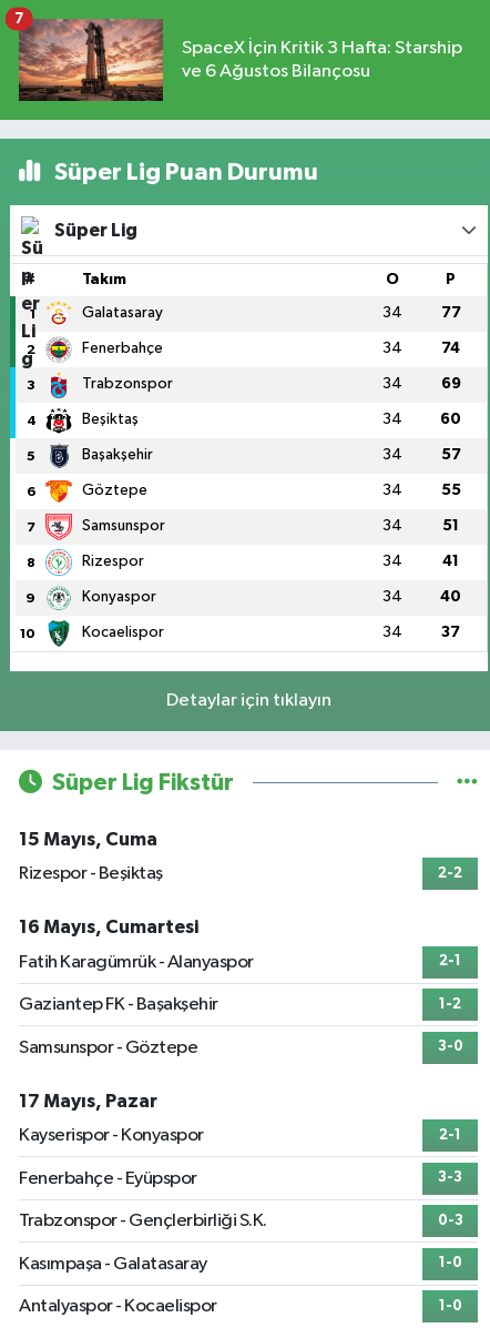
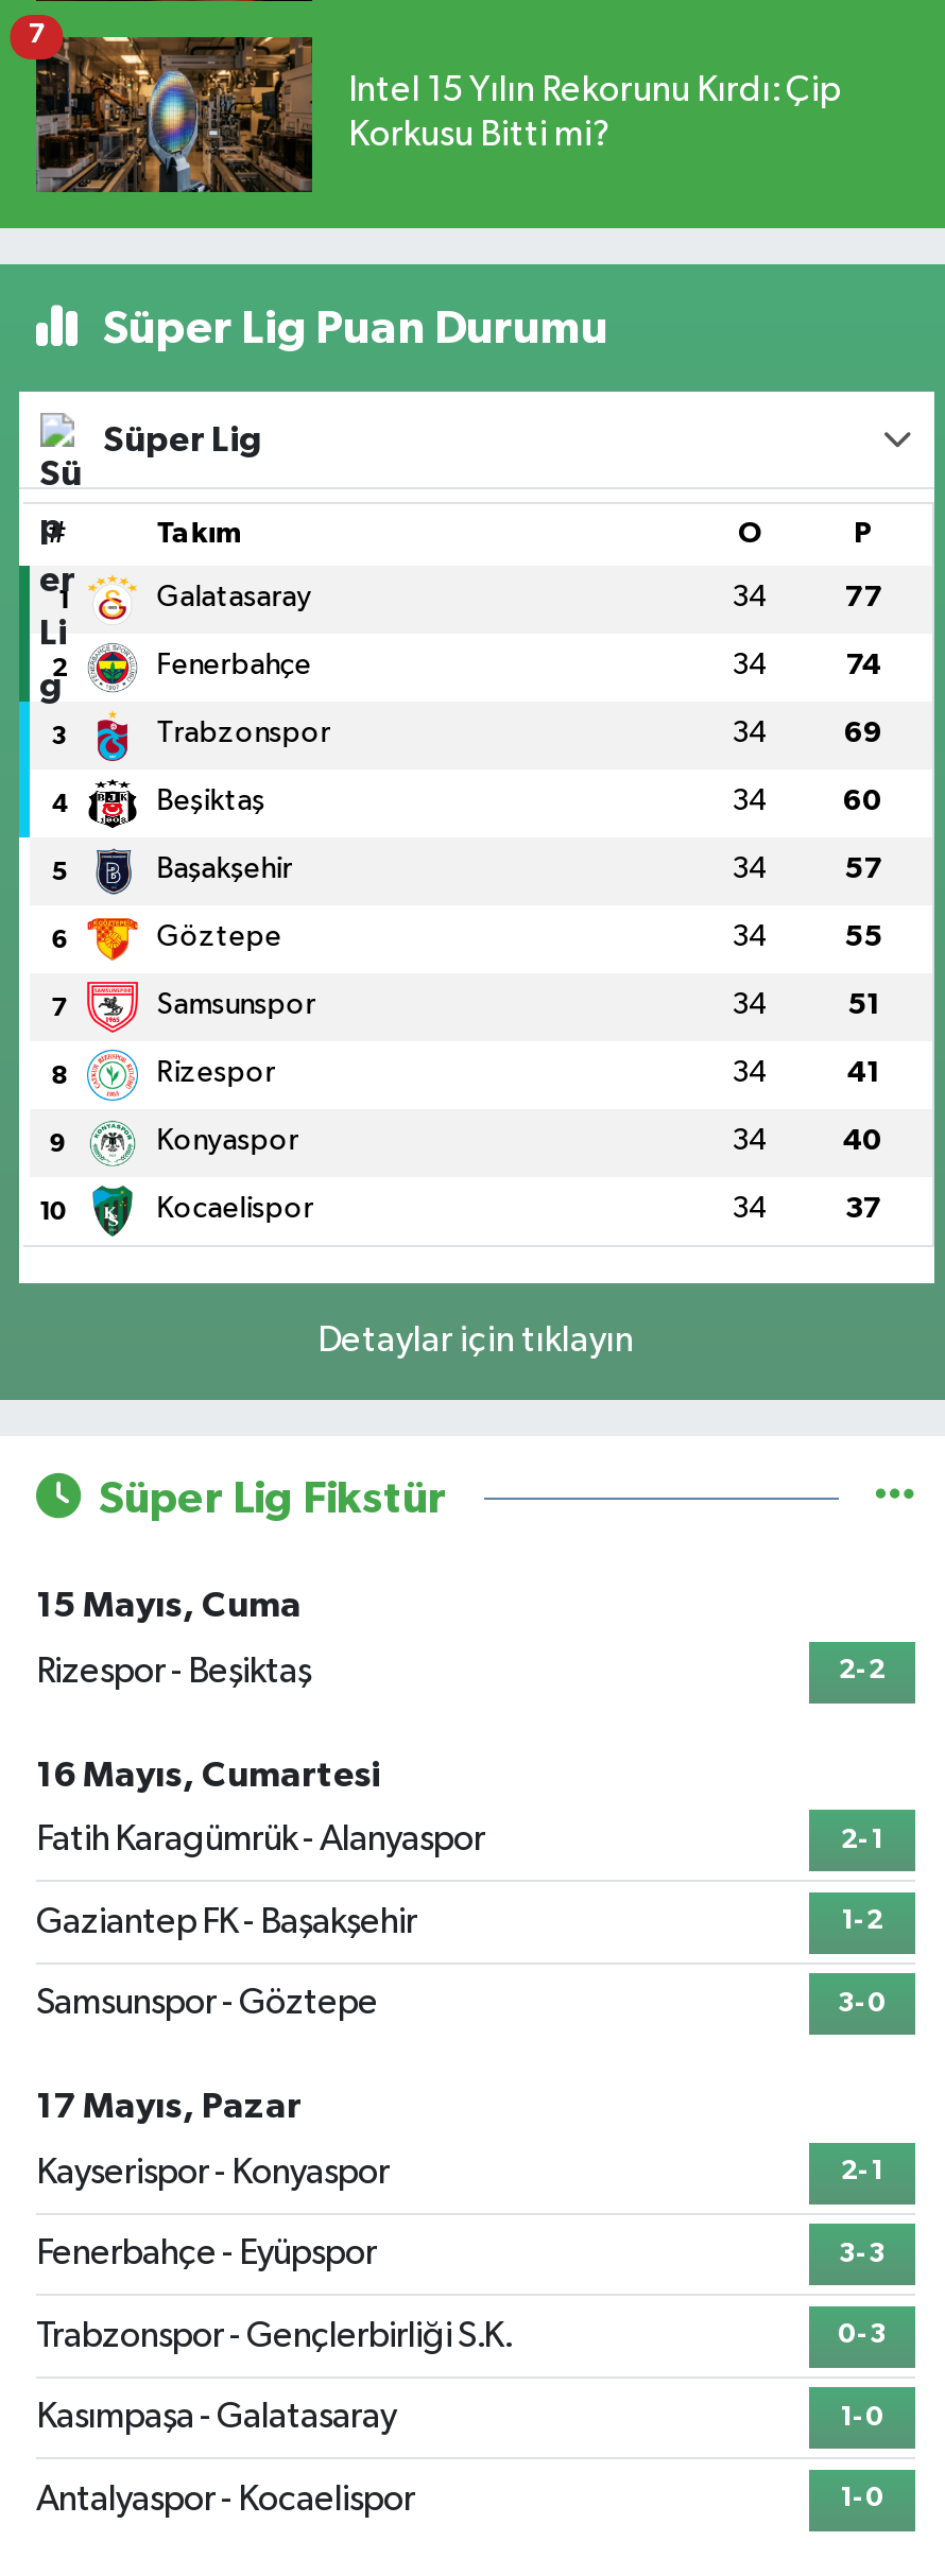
[16,18,462,102] [image] | SpaceX İçin Kritik 3 Hafta: Starship | ve 6 Ağustos Bilançosu -> [34,34,841,193] [image] | Intel 15 Yılın Rekorunu Kırdı: Çip | Korkusu Bitti mi?

